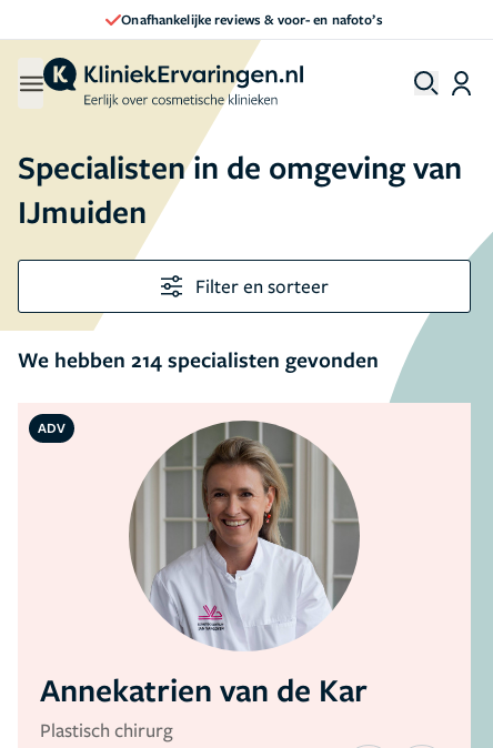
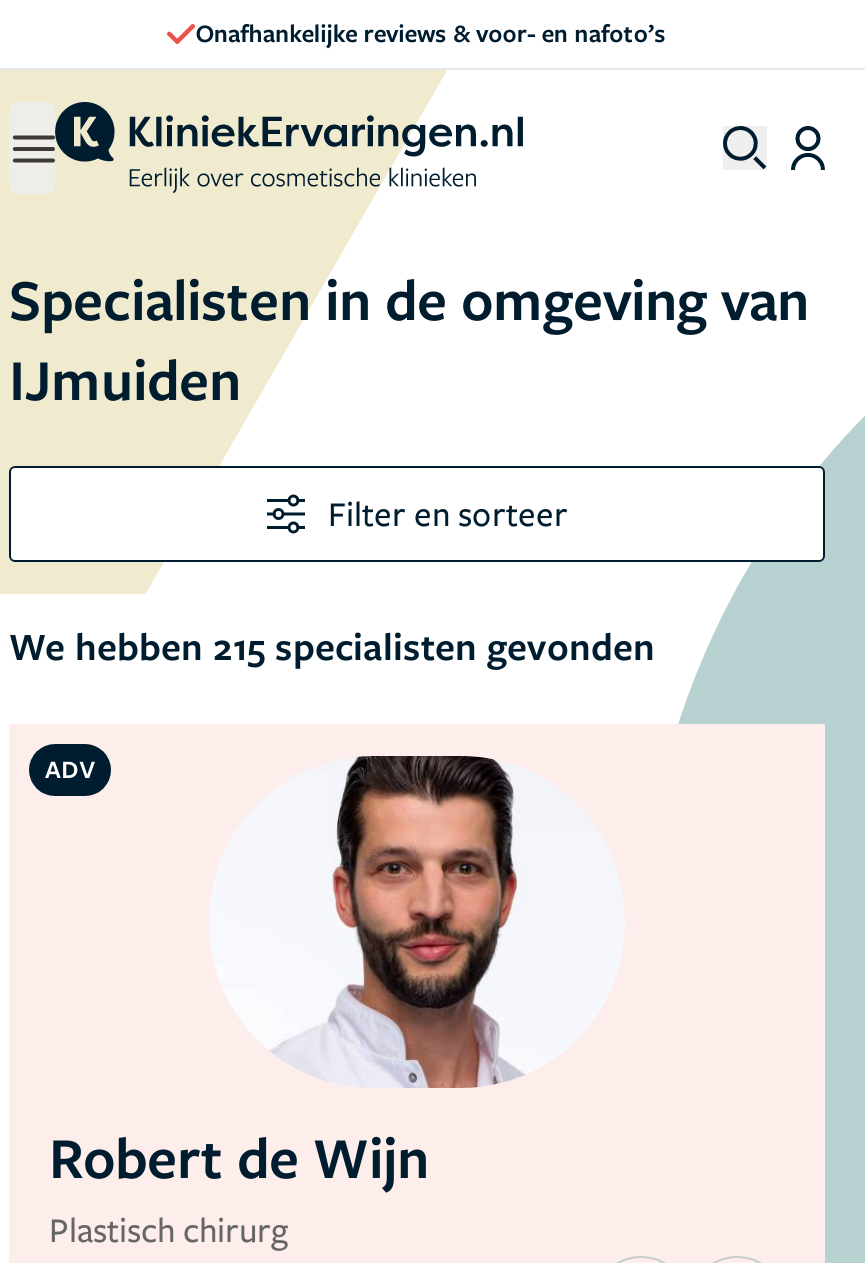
[18,345,379,374] We hebben 214 specialisten gevonden -> [9,620,655,672] We hebben 215 specialisten gevonden
[40,420,368,710] [image] | Annekatrien van de Kar -> [49,752,621,1195] [image] | Robert de Wijn

